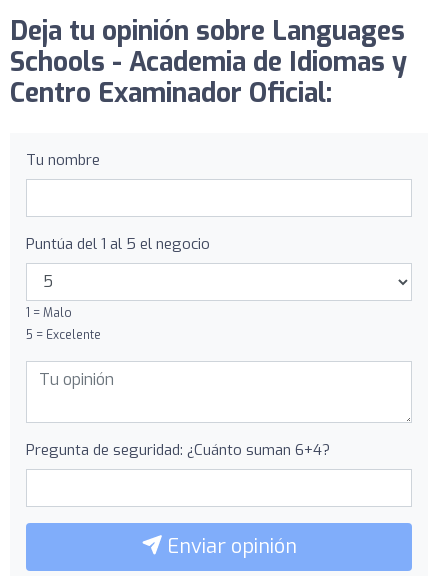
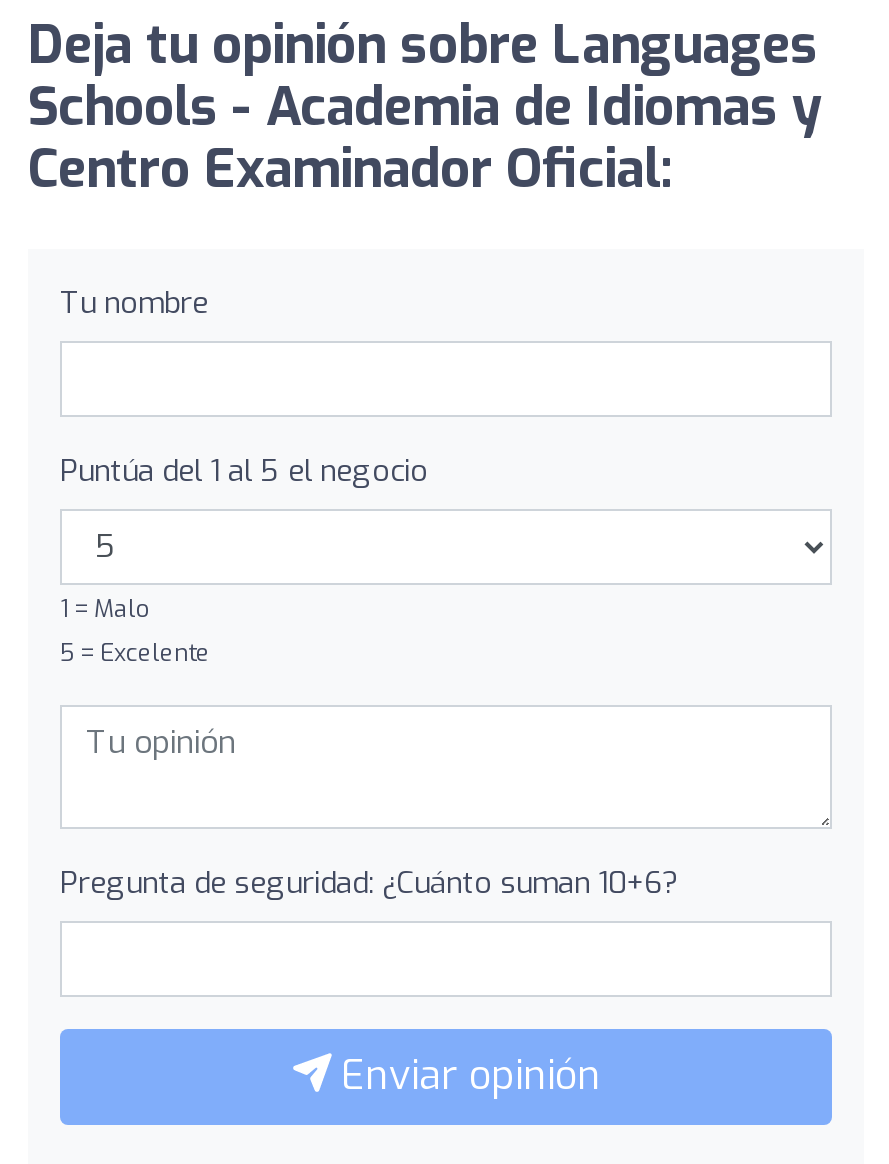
[26,440,330,460] Pregunta de seguridad: ¿Cuánto suman 6+4? -> [60,863,678,903] Pregunta de seguridad: ¿Cuánto suman 10+6?

